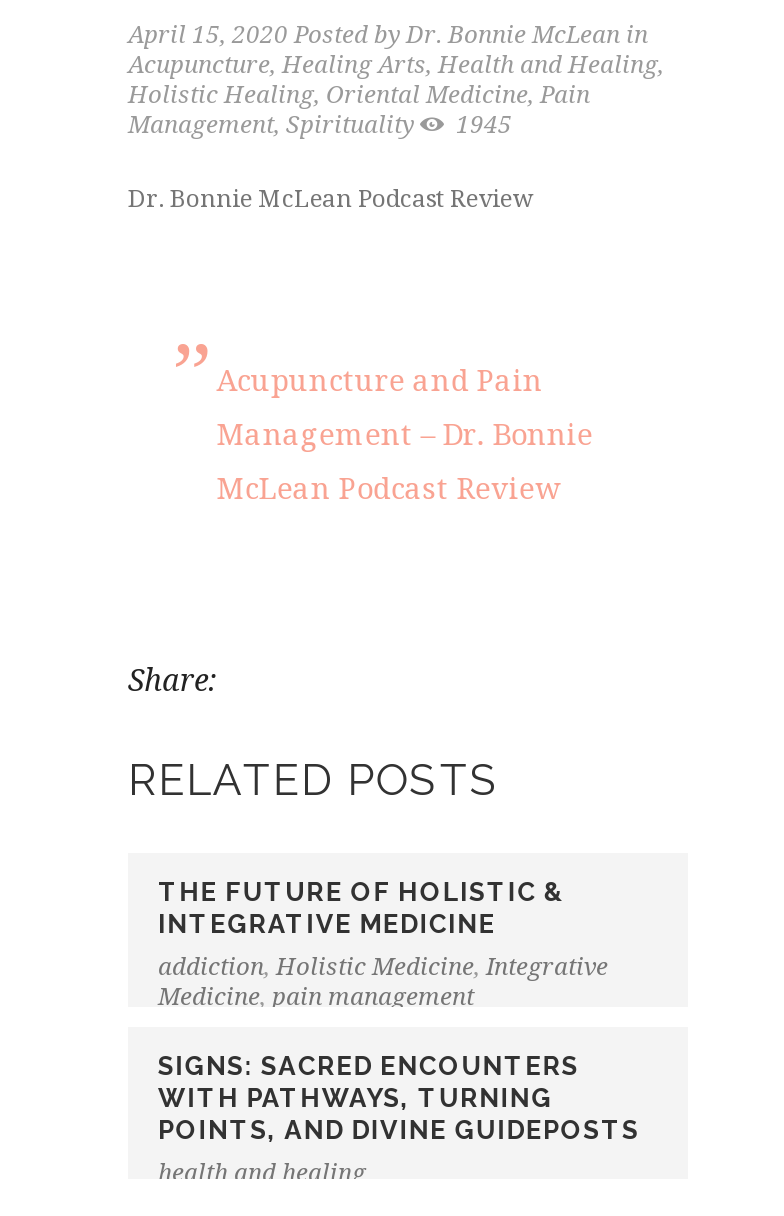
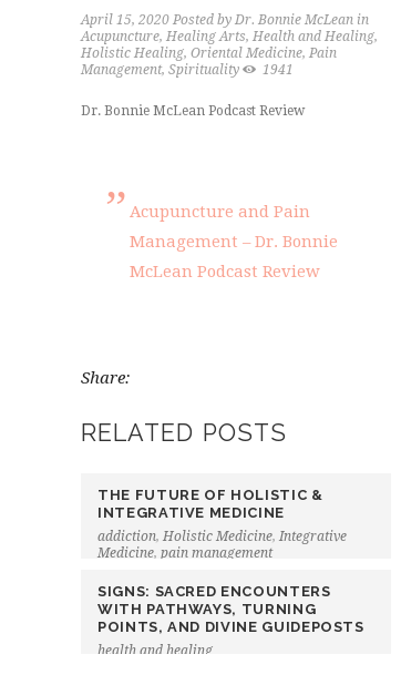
[128,111,512,139] Management, Spirituality 1945 -> [81,62,294,78] Management, Spirituality 1941

